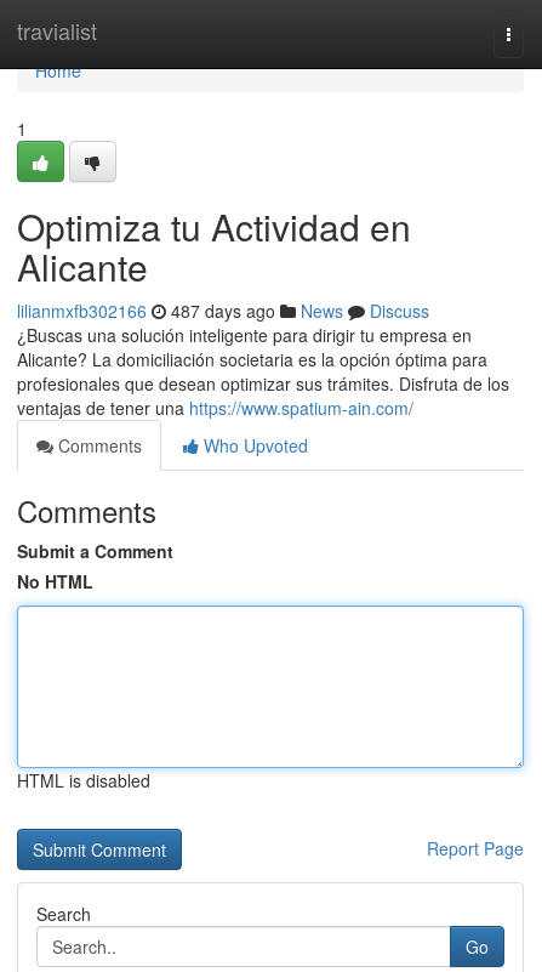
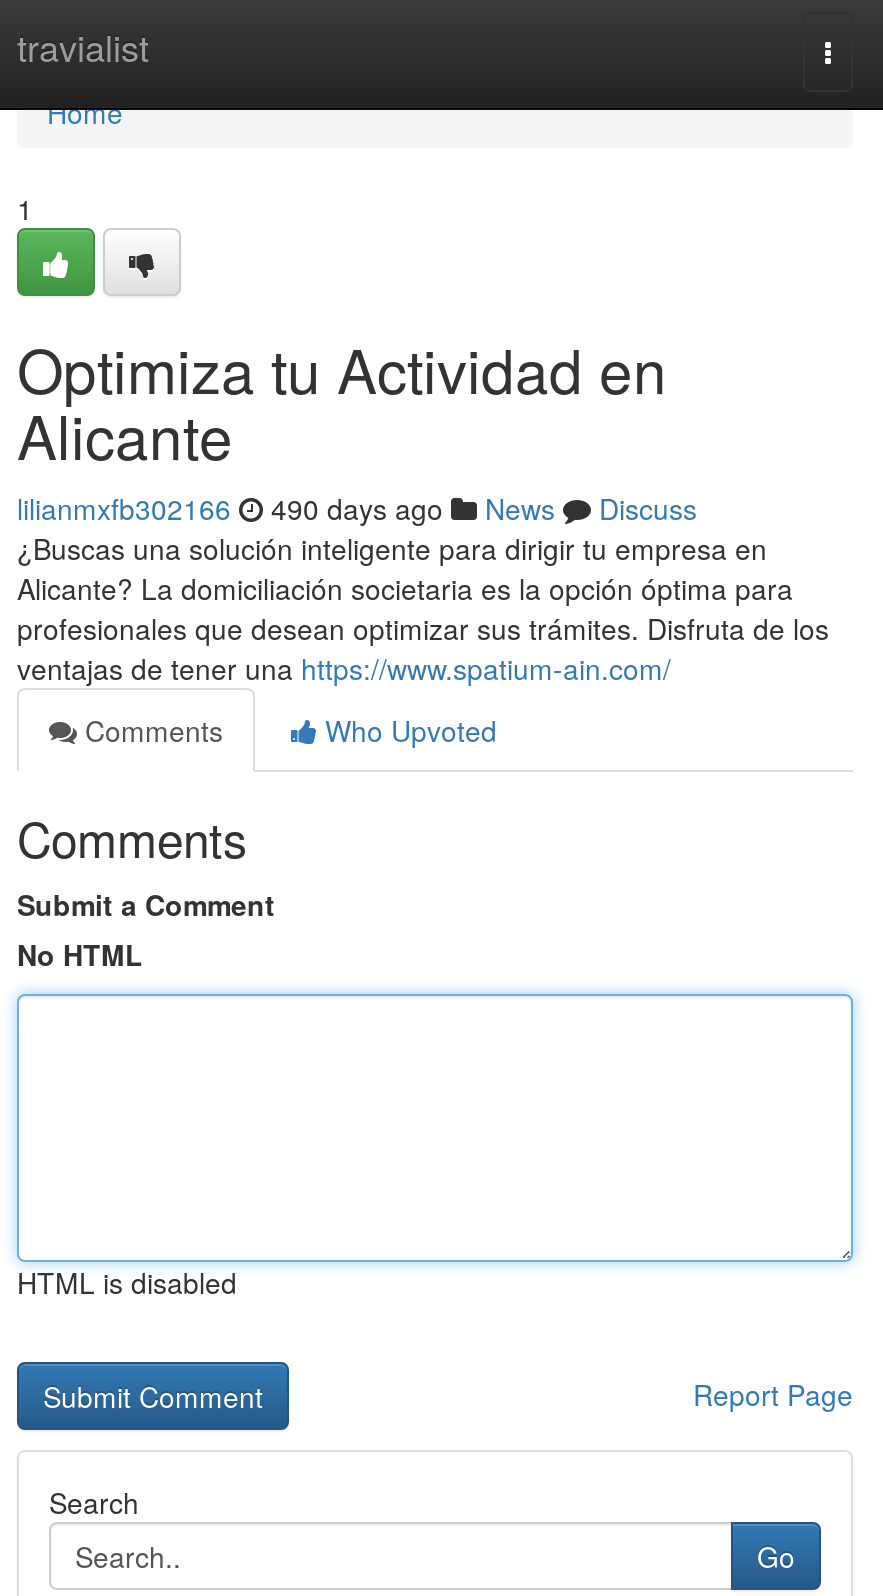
[17,299,429,323] lilianmxfb302166 487 days ago News Discuss -> [17,488,697,528] lilianmxfb302166 490 days ago News Discuss

